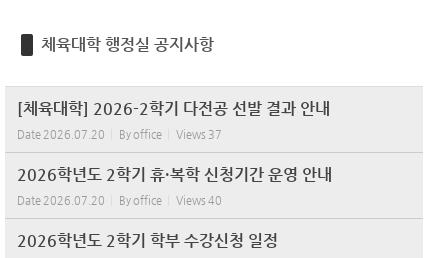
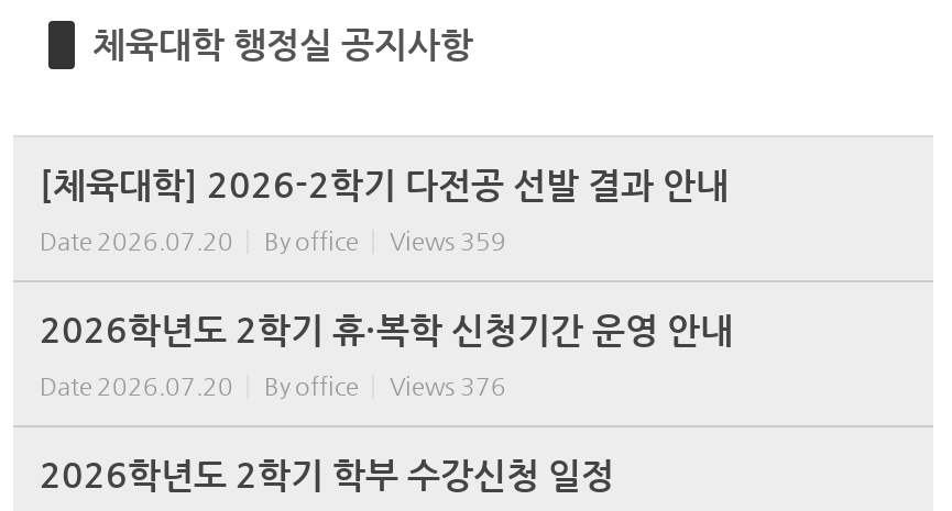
[17,128,222,141] Date 2026.07.20 By office Views 37 -> [40,227,506,256] Date 2026.07.20 By office Views 359
[17,194,222,207] Date 2026.07.20 By office Views 40 -> [40,373,506,401] Date 2026.07.20 By office Views 376

